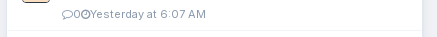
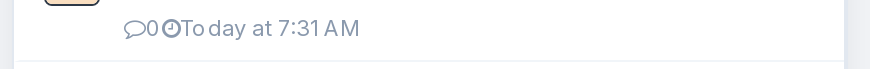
[90,7,206,21] Yesterday at 6:07 AM -> [180,14,360,42] Today at 7:31 AM

